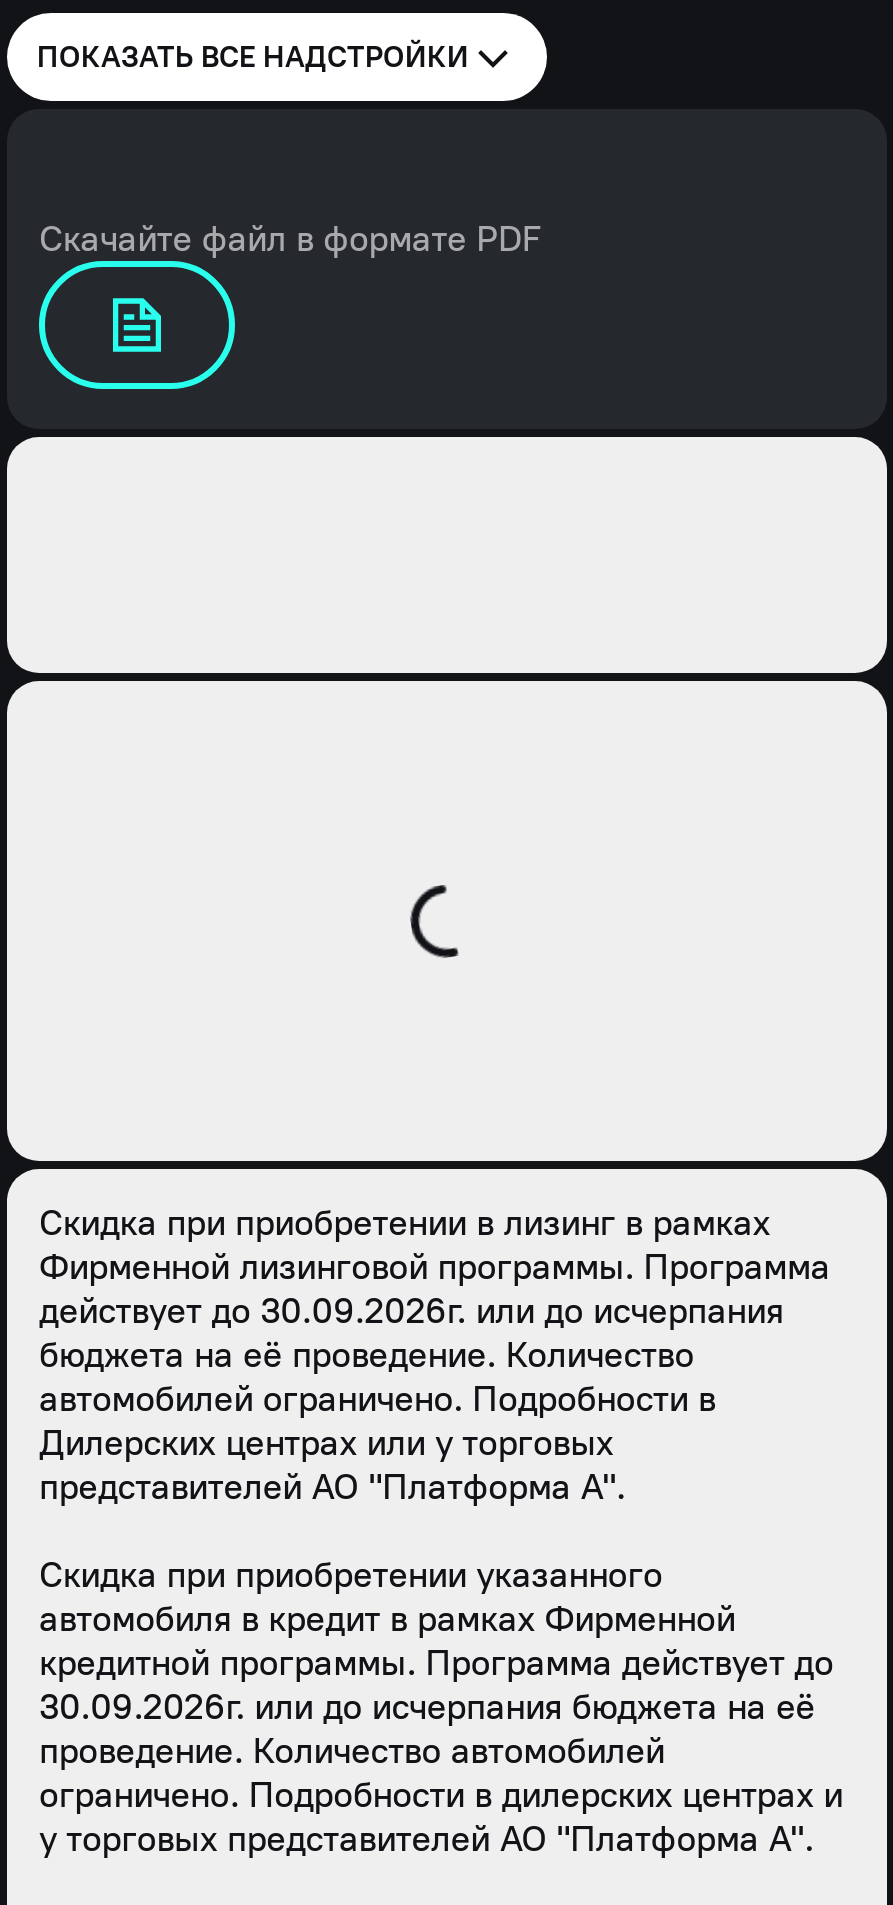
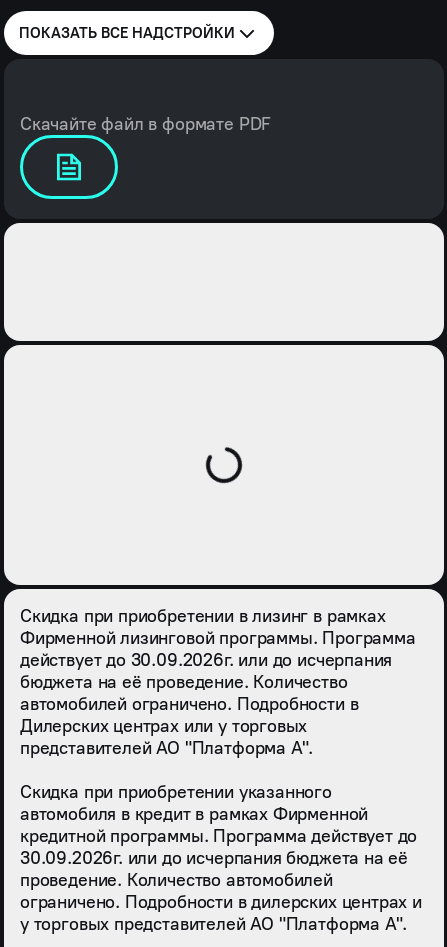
[419,883,483,953] [image] -> [211,446,243,482] [image]

